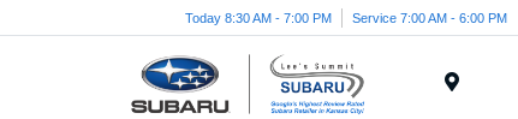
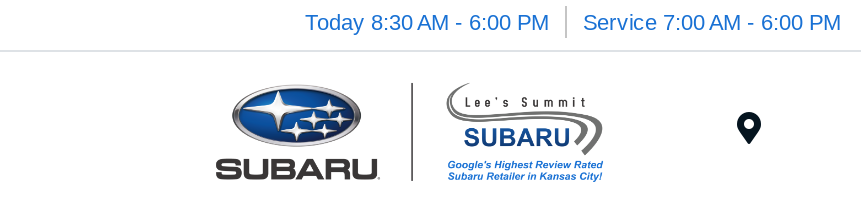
[185,10,507,25] Today 8:30 AM - 7:00 PM Service 7:00 AM - 6:00 PM -> [305,9,841,33] Today 8:30 AM - 6:00 PM Service 7:00 AM - 6:00 PM

